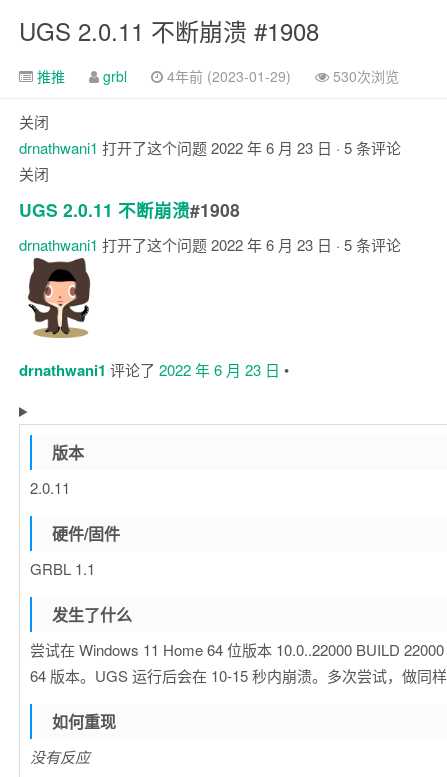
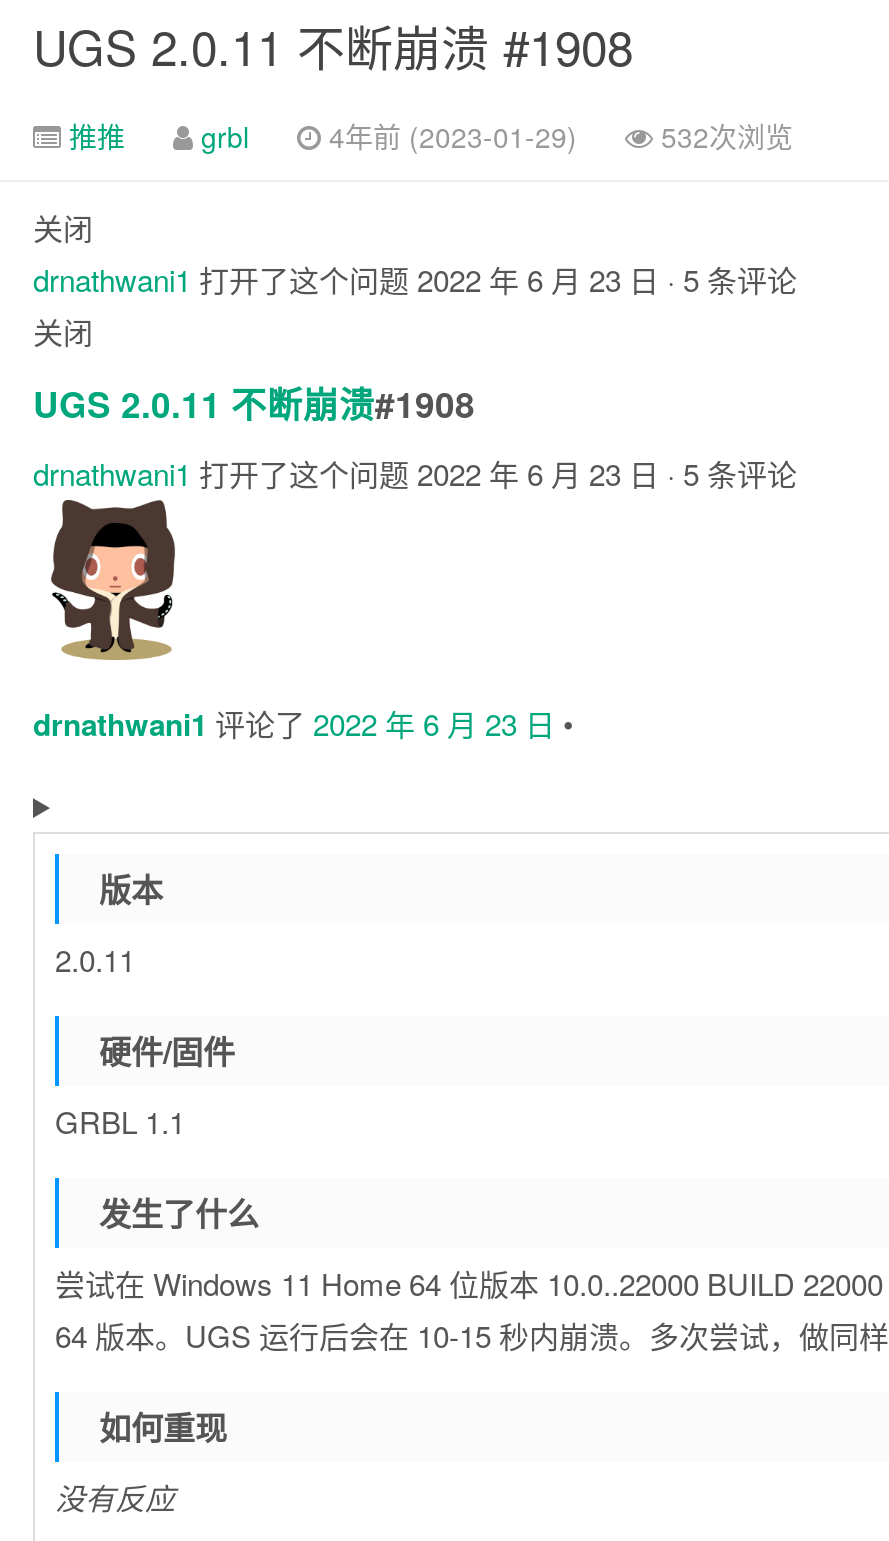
[33,66,399,86] 推推 grbl 4年前 (2023-01-29) 530次浏览 -> [61,116,793,156] 推推 grbl 4年前 (2023-01-29) 532次浏览

